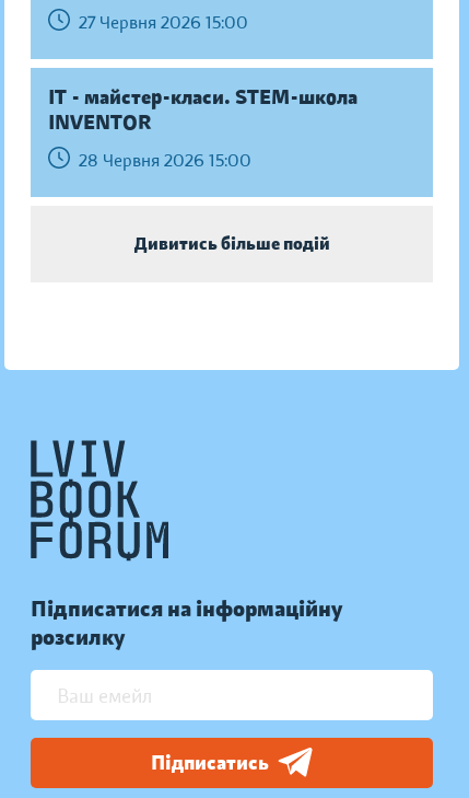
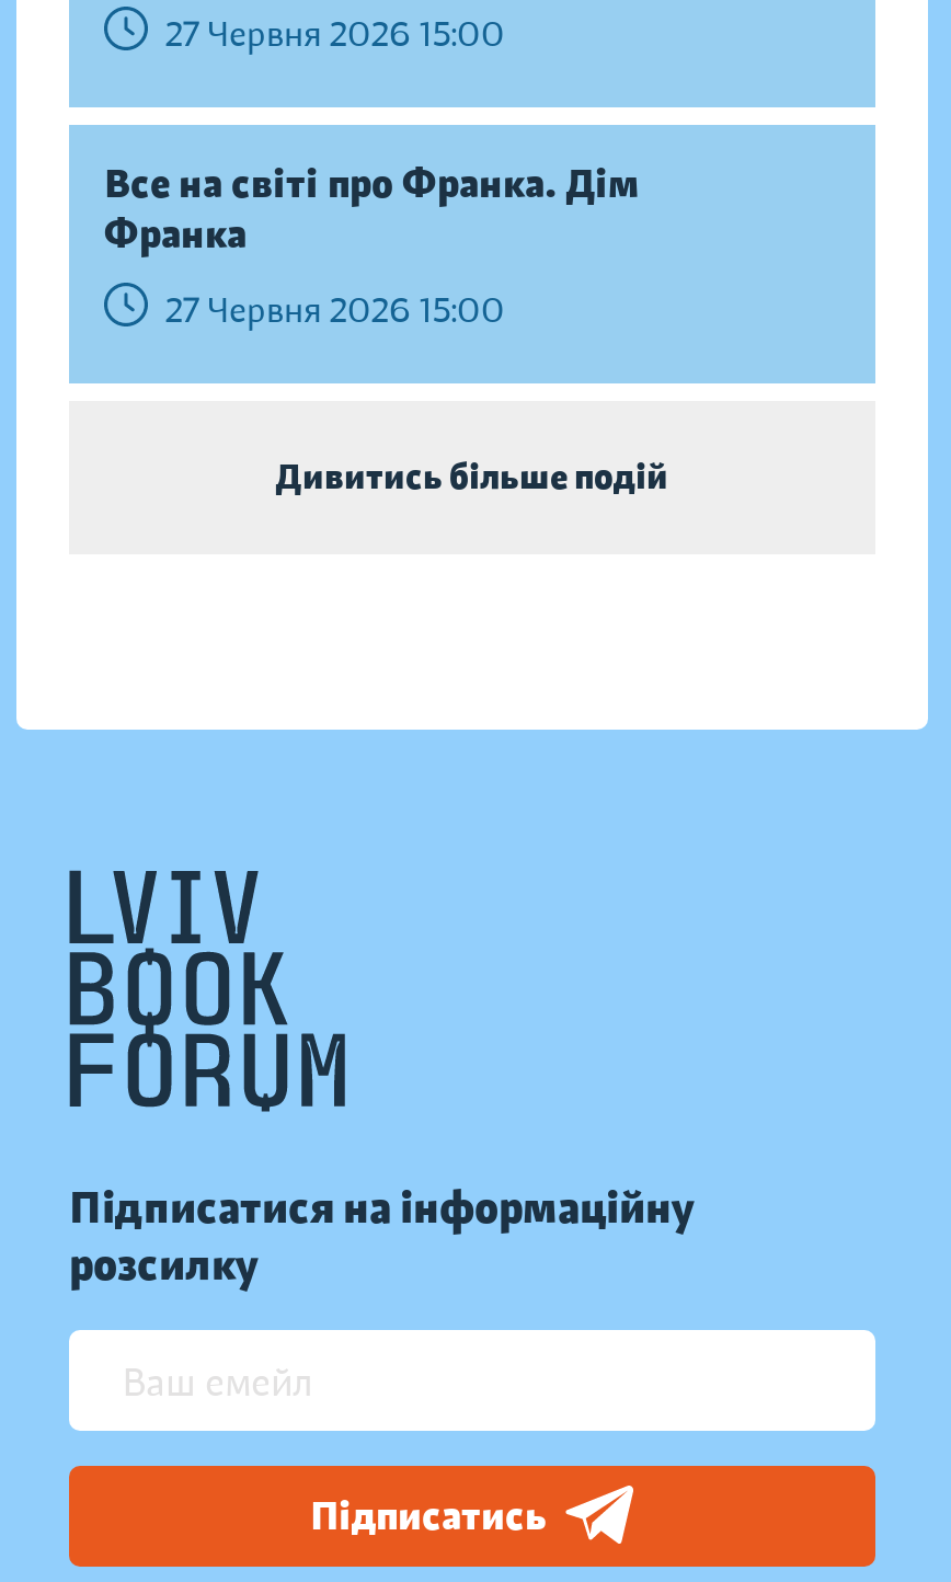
[48,85,357,135] IT - майстер-класи. STEM-школа | INVENTOR -> [104,160,639,259] Все на світі про Франка. Дім | Франка
[79,149,251,171] 28 Червня 2026 15:00 -> [165,288,505,332] 27 Червня 2026 15:00

